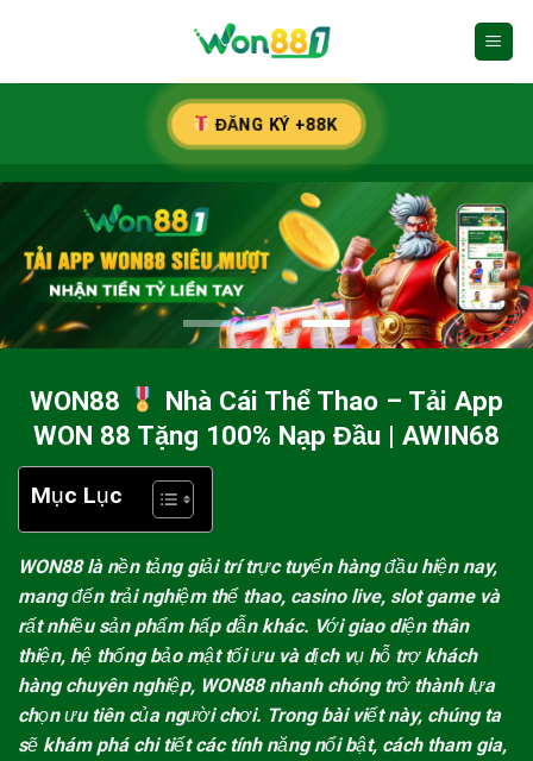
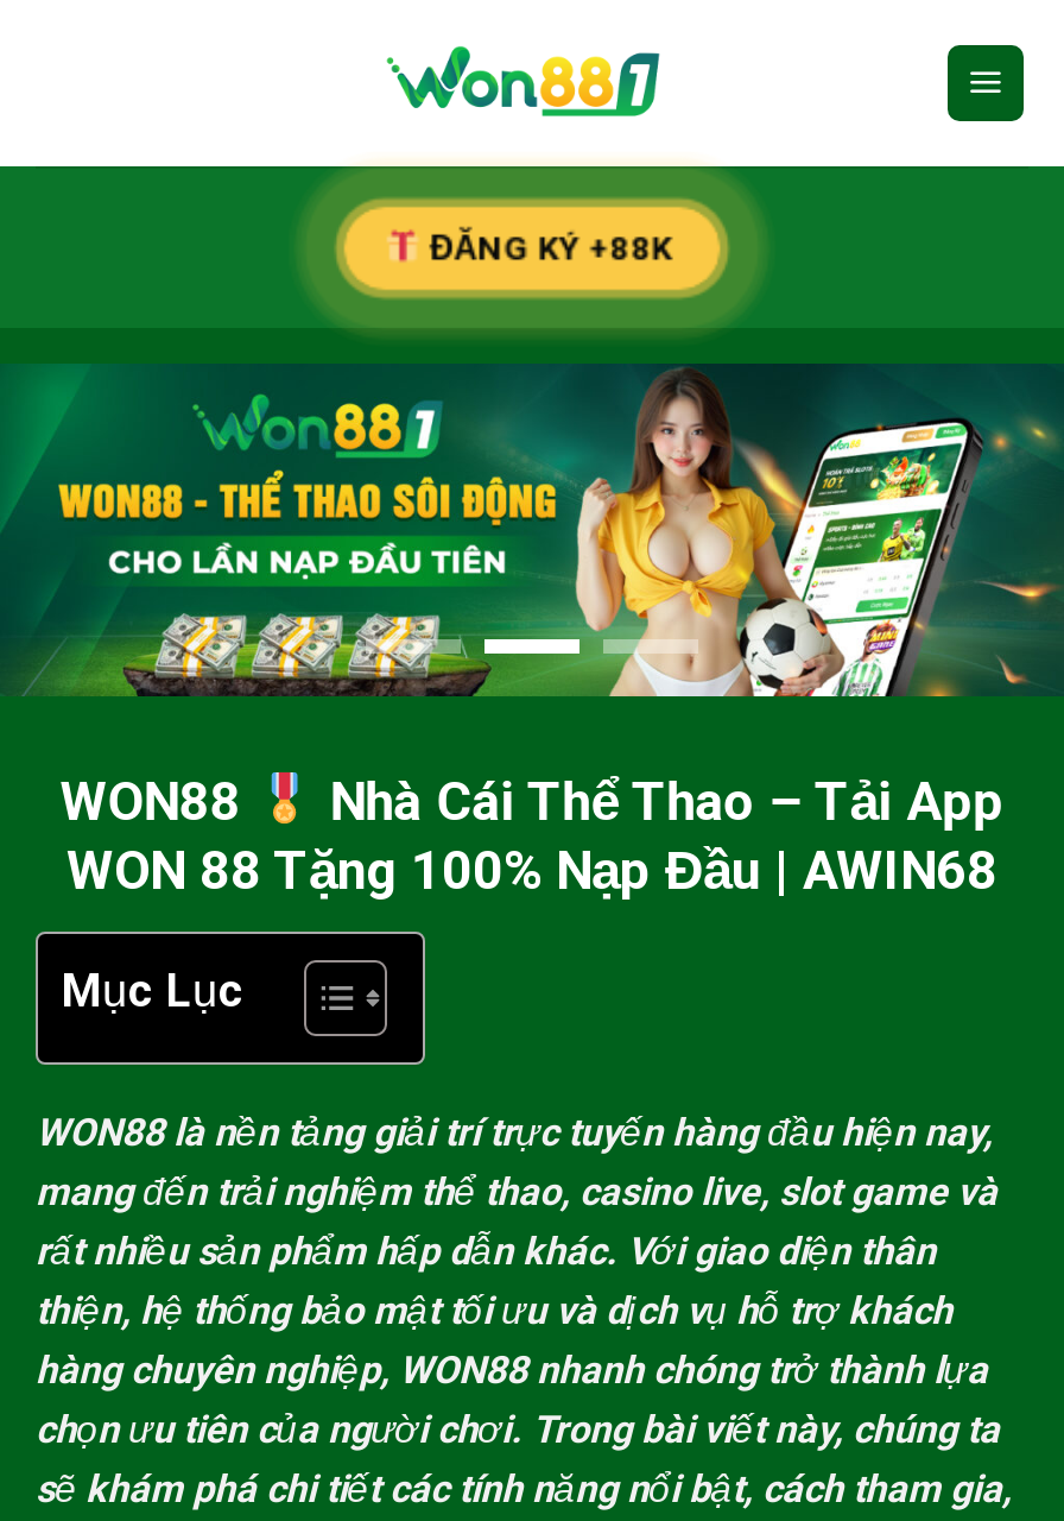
[4,182,529,350] [image] -> [7,364,1057,699] [image]

